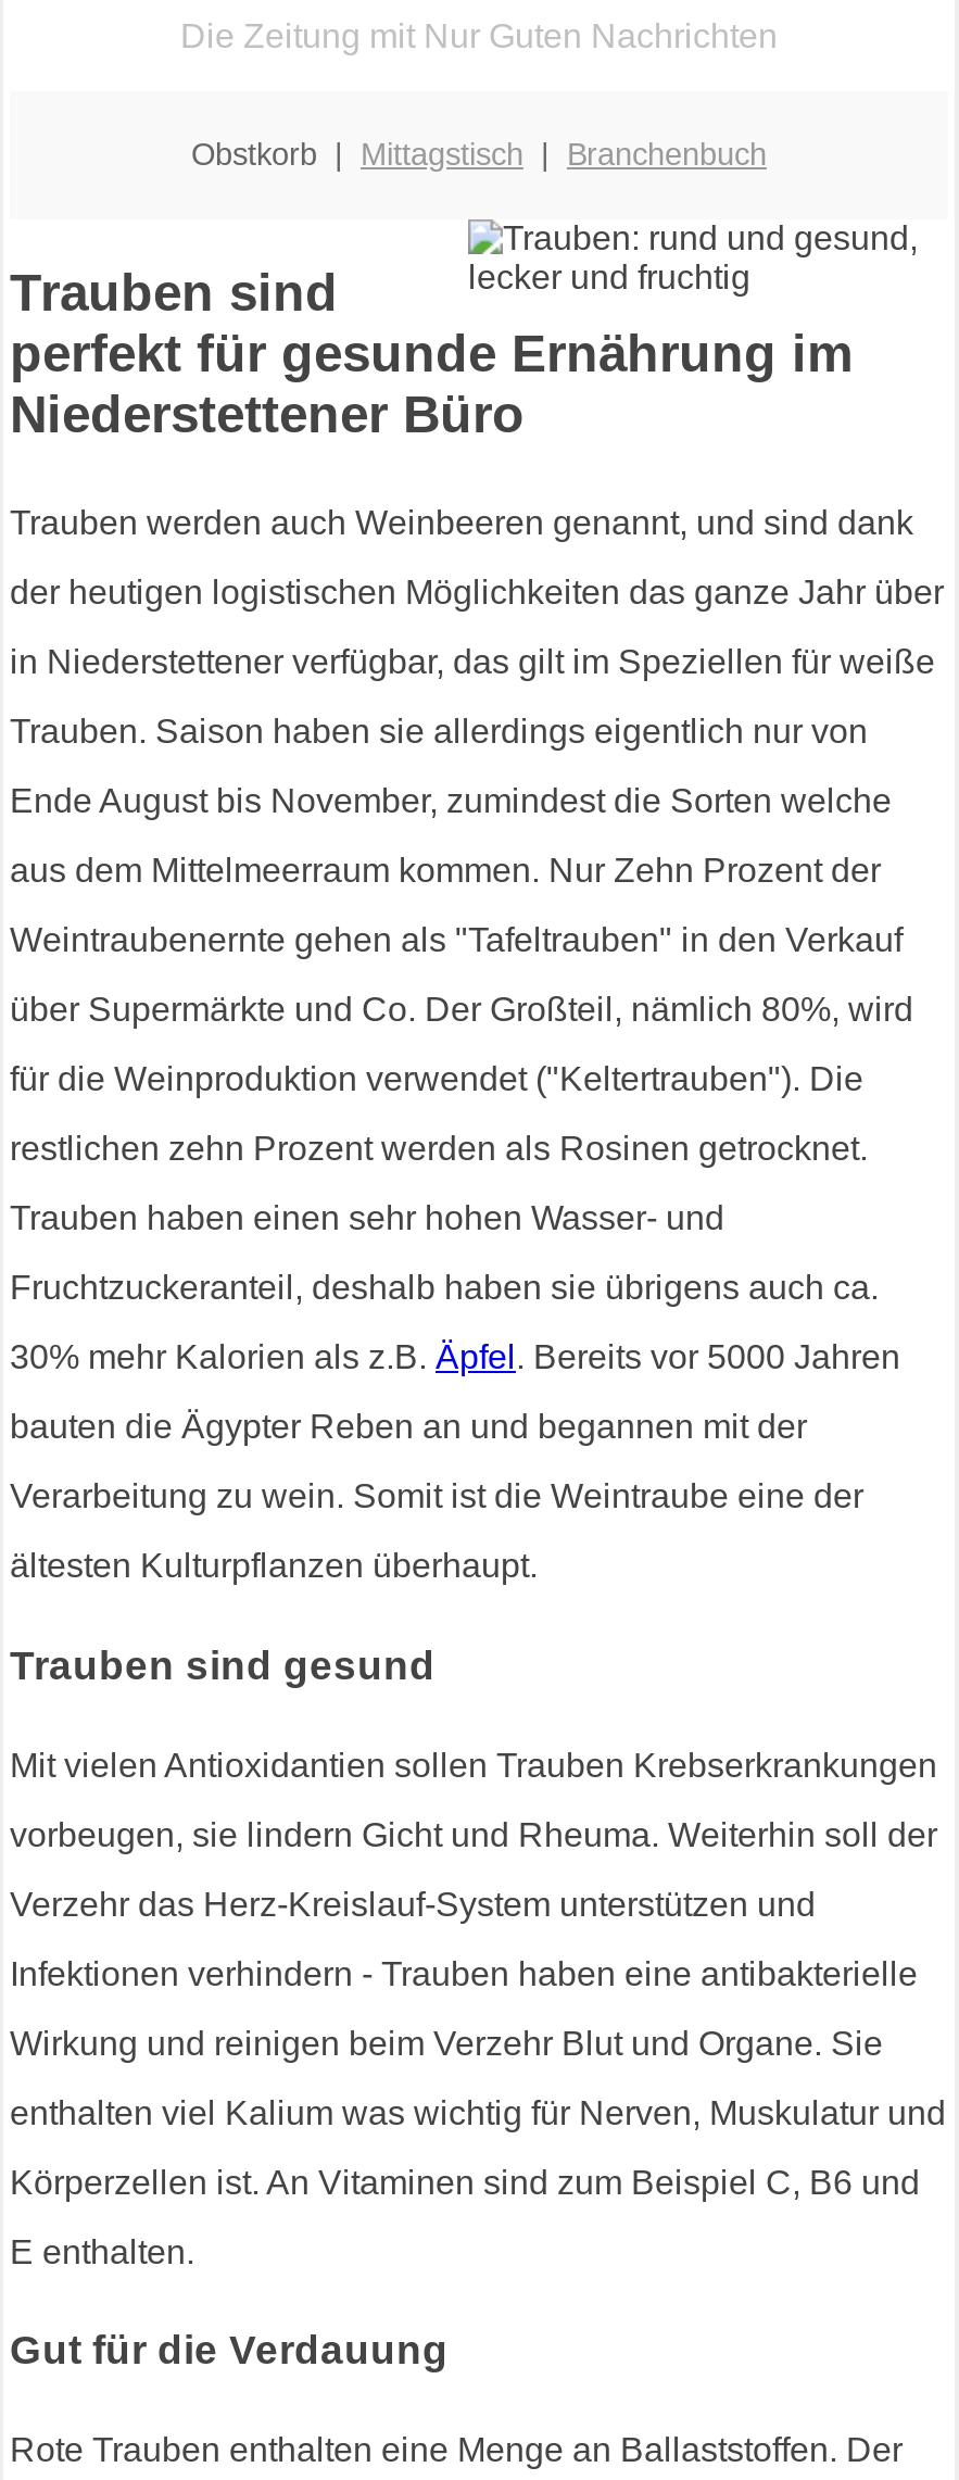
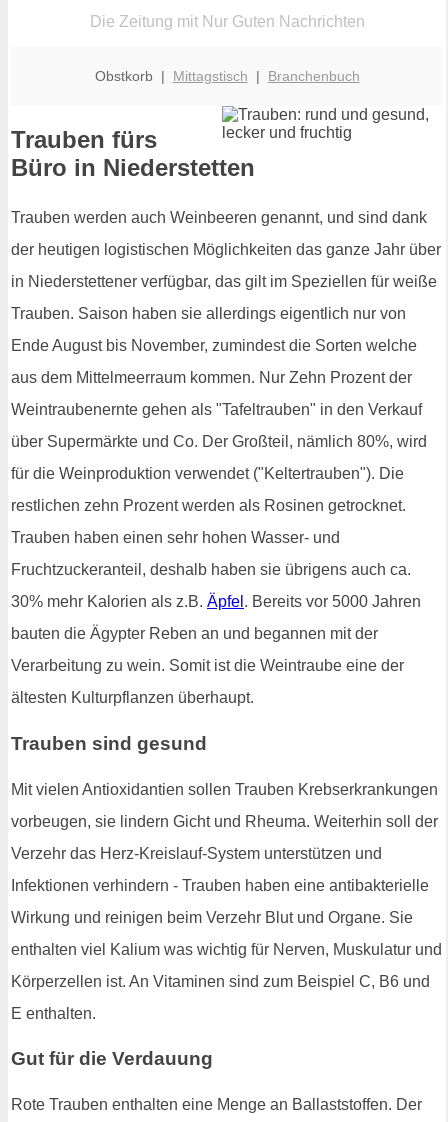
[10,264,853,444] Trauben sind | perfekt für gesunde Ernährung im | Niederstettener Büro -> [11,126,255,181] Trauben fürs | Büro in Niederstetten

